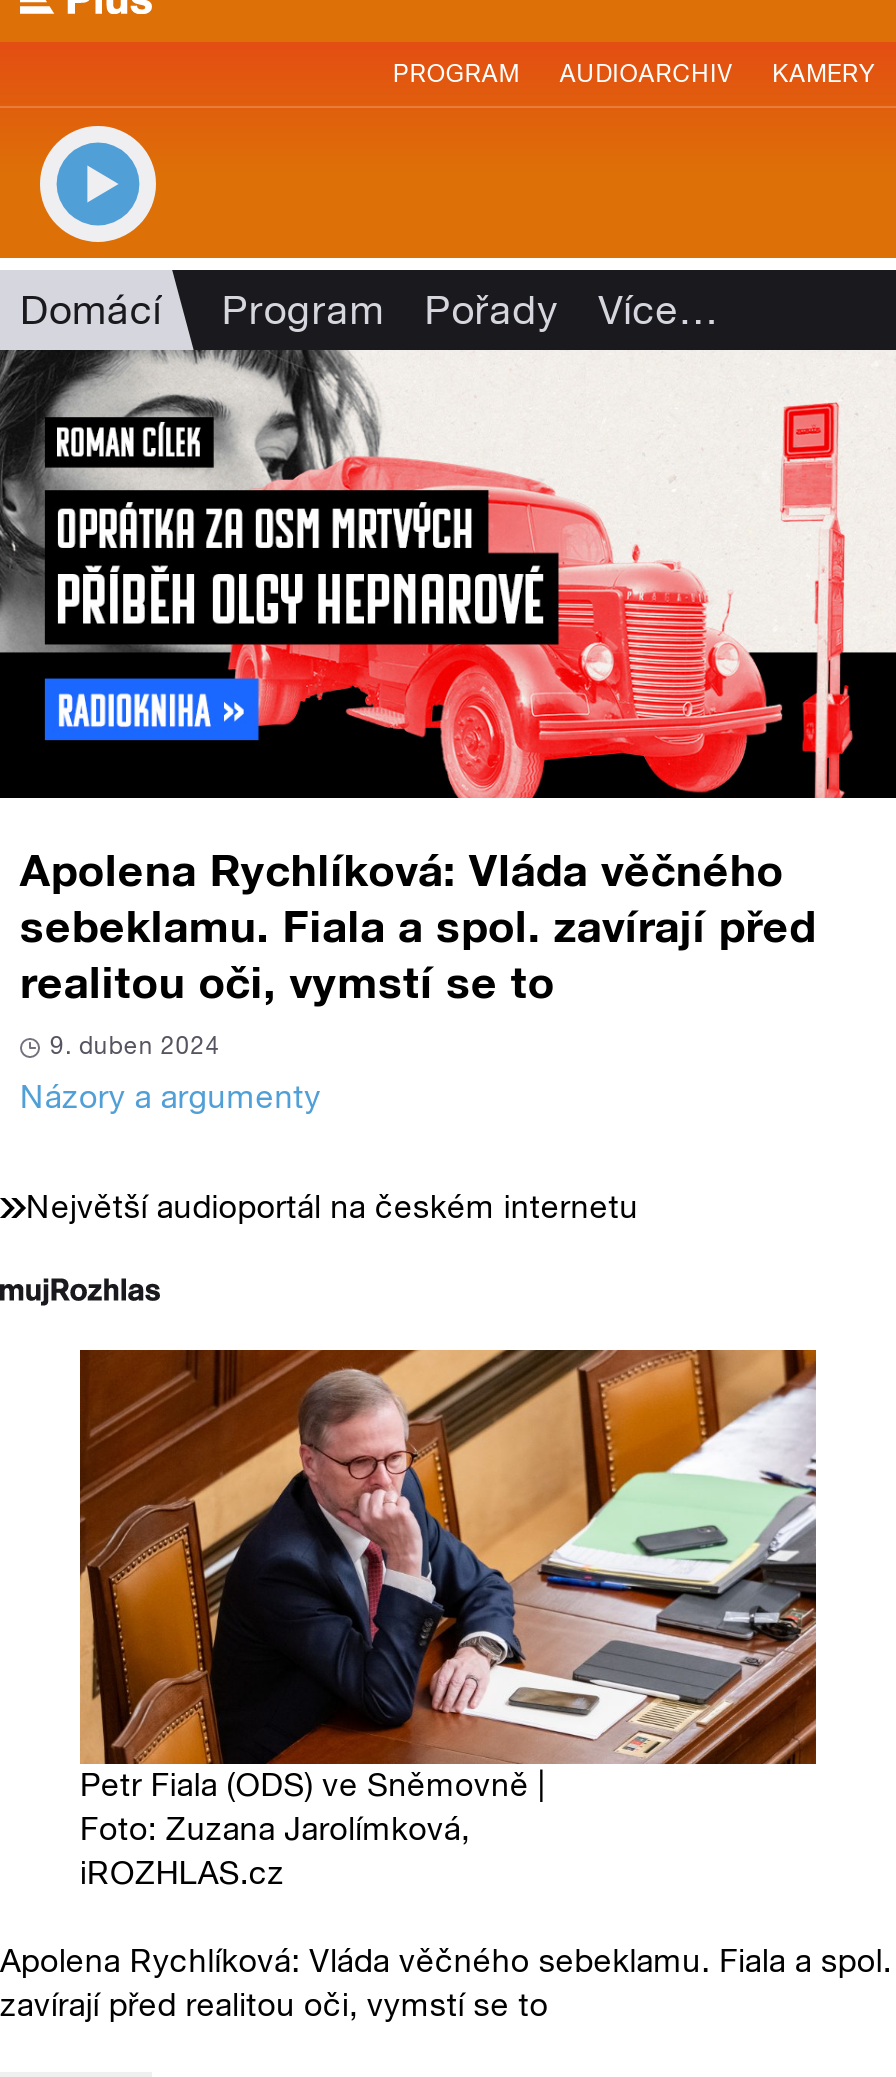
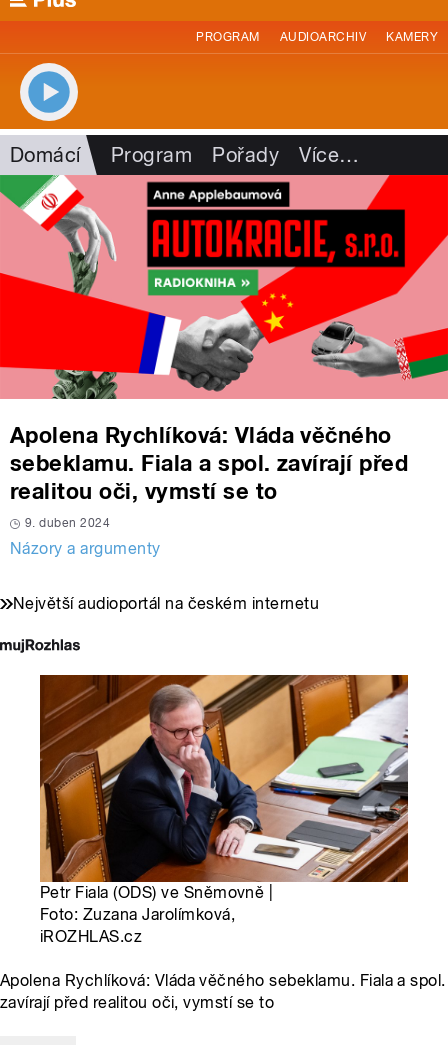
[6,348,890,800] [image] -> [3,174,445,400] [image]

